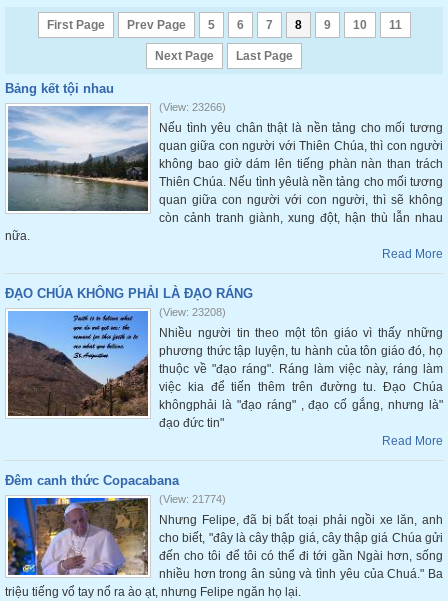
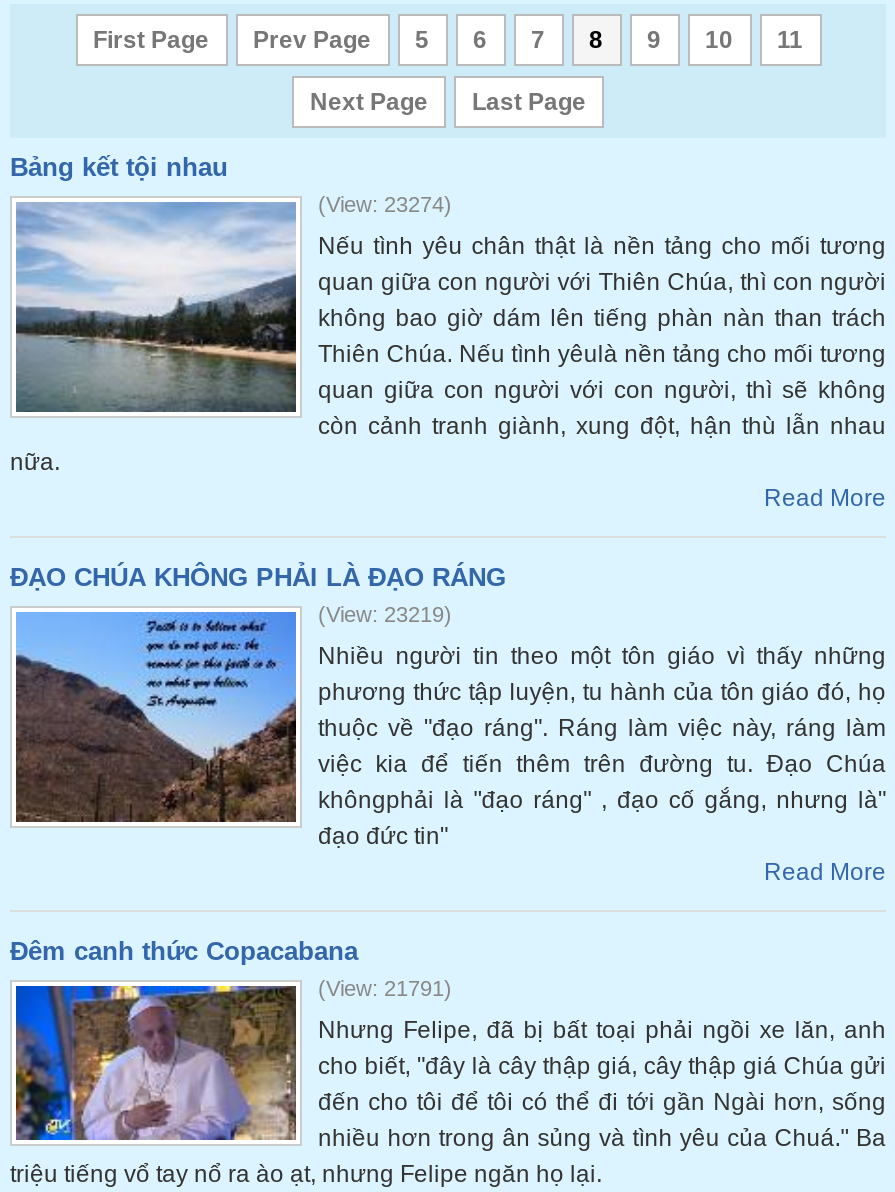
[159,101,226,113] (View: 23266) -> [318,192,452,216] (View: 23274)
[159,306,226,318] (View: 23208) -> [318,602,452,626] (View: 23219)
[159,493,226,505] (View: 21774) -> [318,976,452,1000] (View: 21791)

